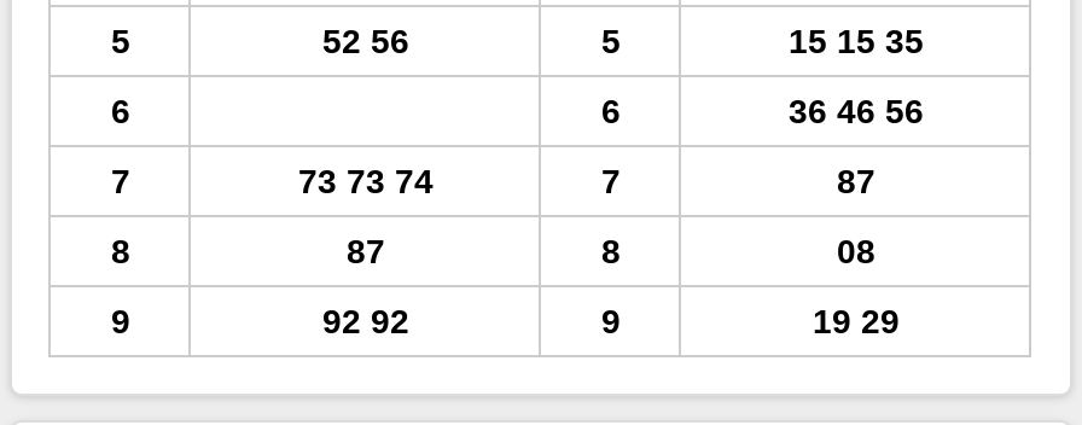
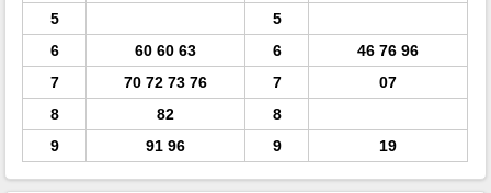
[322,23,409,61] 52 56 -> none
[789,23,924,61] 15 15 35 -> none
[789,93,924,131] 36 46 56 -> [358,42,419,60] 46 76 96
none -> [135,42,197,60] 60 60 63
[298,163,434,201] 73 73 74 -> [124,74,208,91] 70 72 73 76
[837,163,876,201] 87 -> [380,74,397,91] 07
[347,233,385,271] 87 -> [157,106,175,123] 82
[837,233,876,271] 08 -> none
[322,303,409,341] 92 92 -> [146,138,186,155] 91 96
[813,303,900,341] 19 29 -> [380,138,397,155] 19

